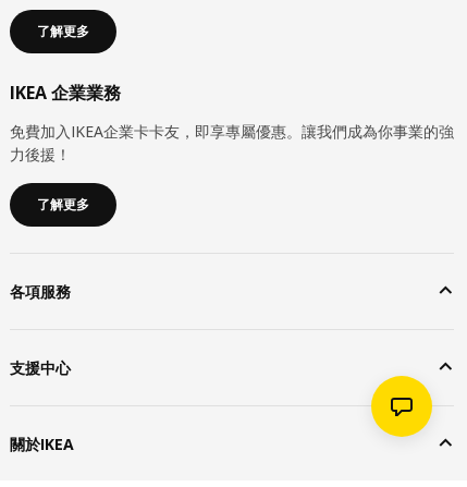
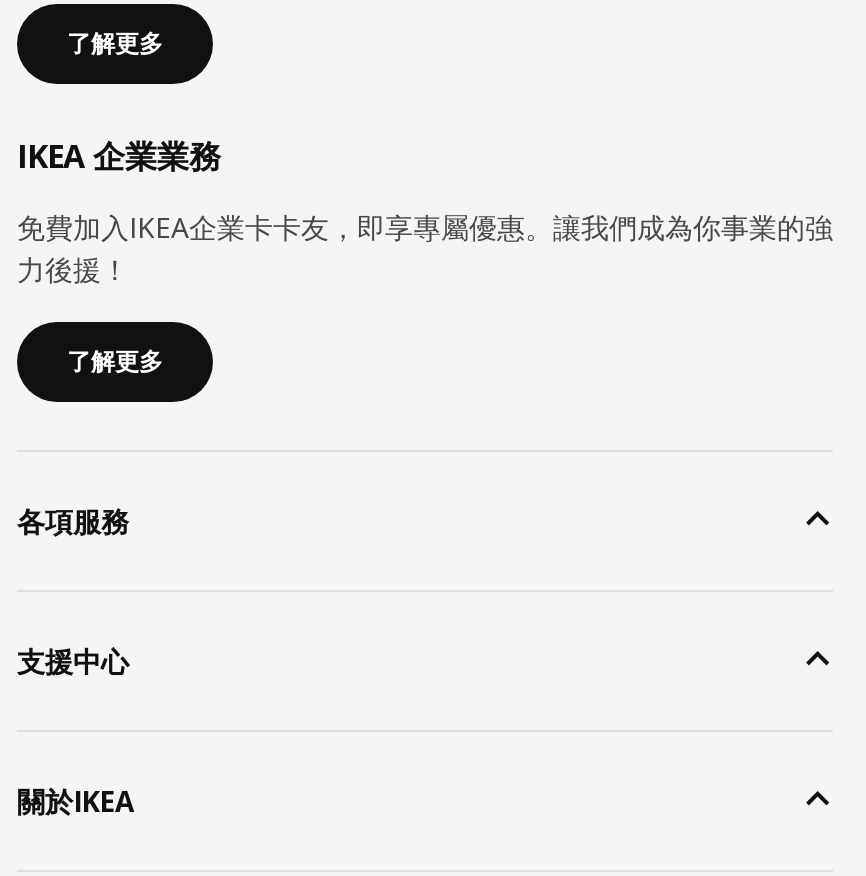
[370,375,433,438] [image] -> none

